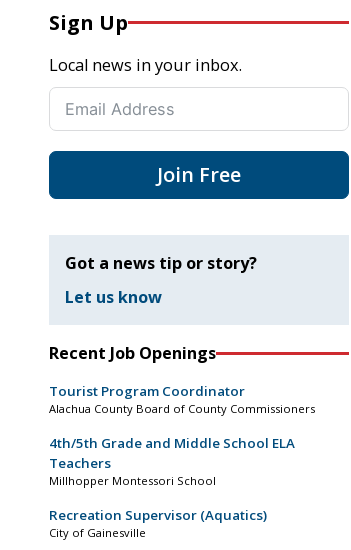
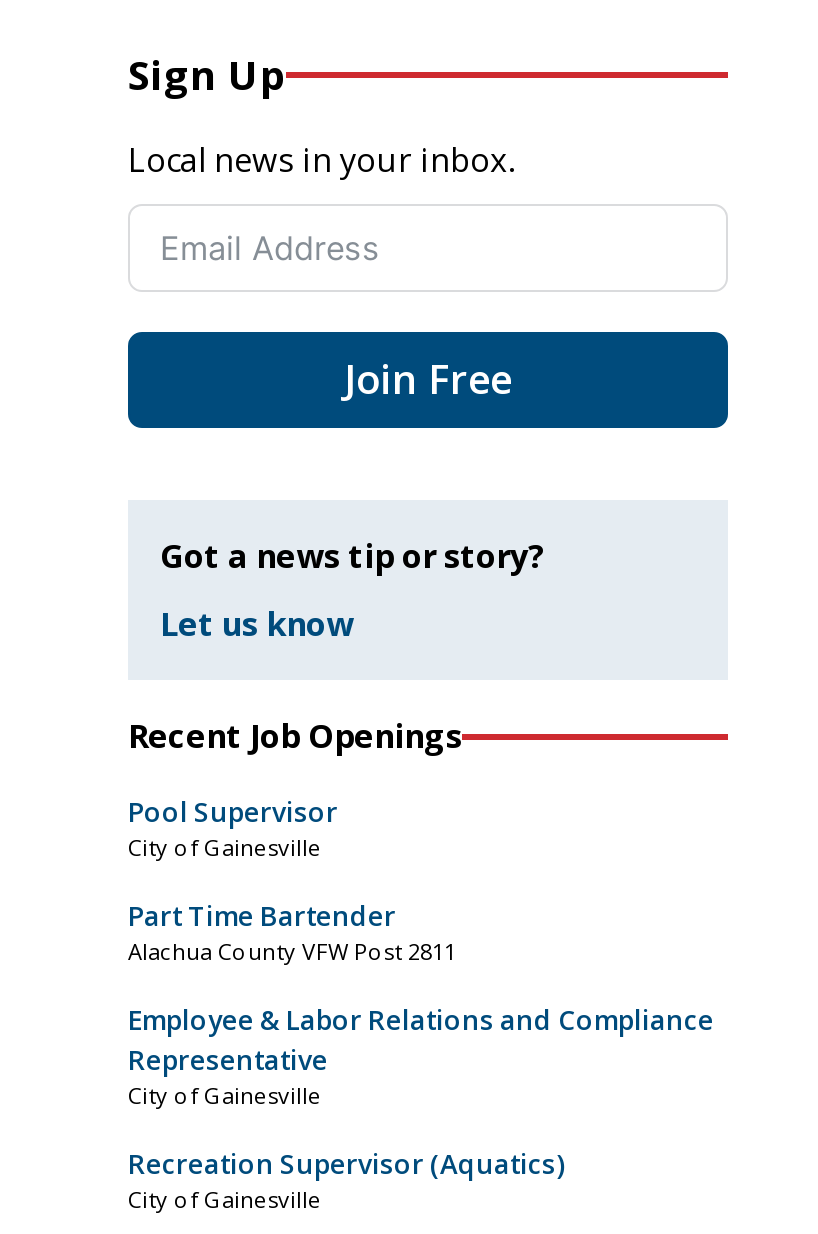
[49,382,315,488] Tourist Program Coordinator | Alachua County Board of County Commissioners | 4th/5th Grade and Middle School ELA | Teachers | Millhopper Montessori School -> [128,794,714,1110] Pool Supervisor | City of Gainesville | Part Time Bartender | Alachua County VFW Post 2811 | Employee & Labor Relations and Compliance | Representative | City of Gainesville

